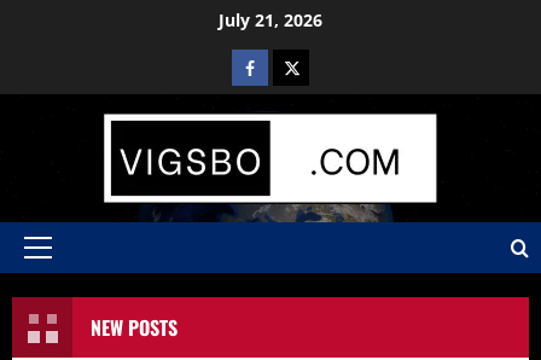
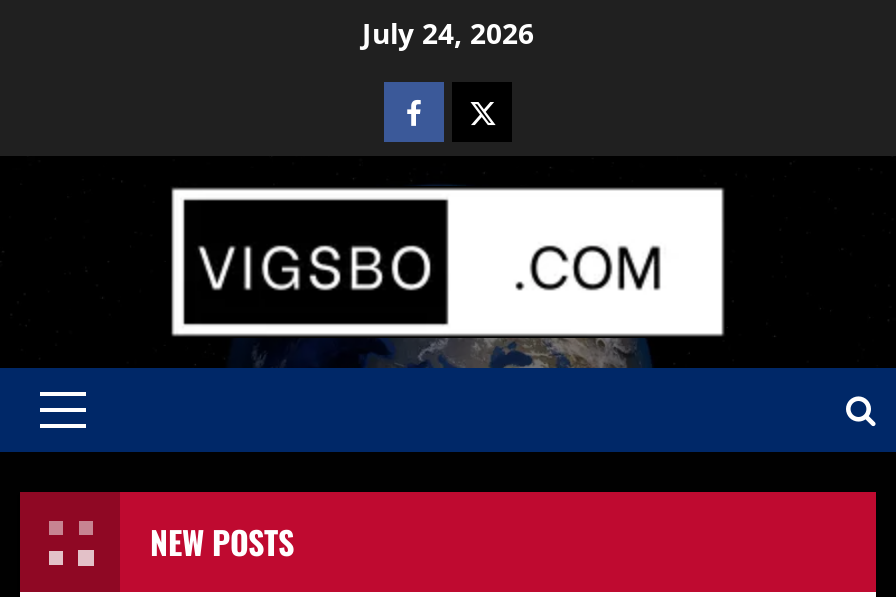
[219,8,322,31] July 21, 2026 -> [362,14,534,52] July 24, 2026

